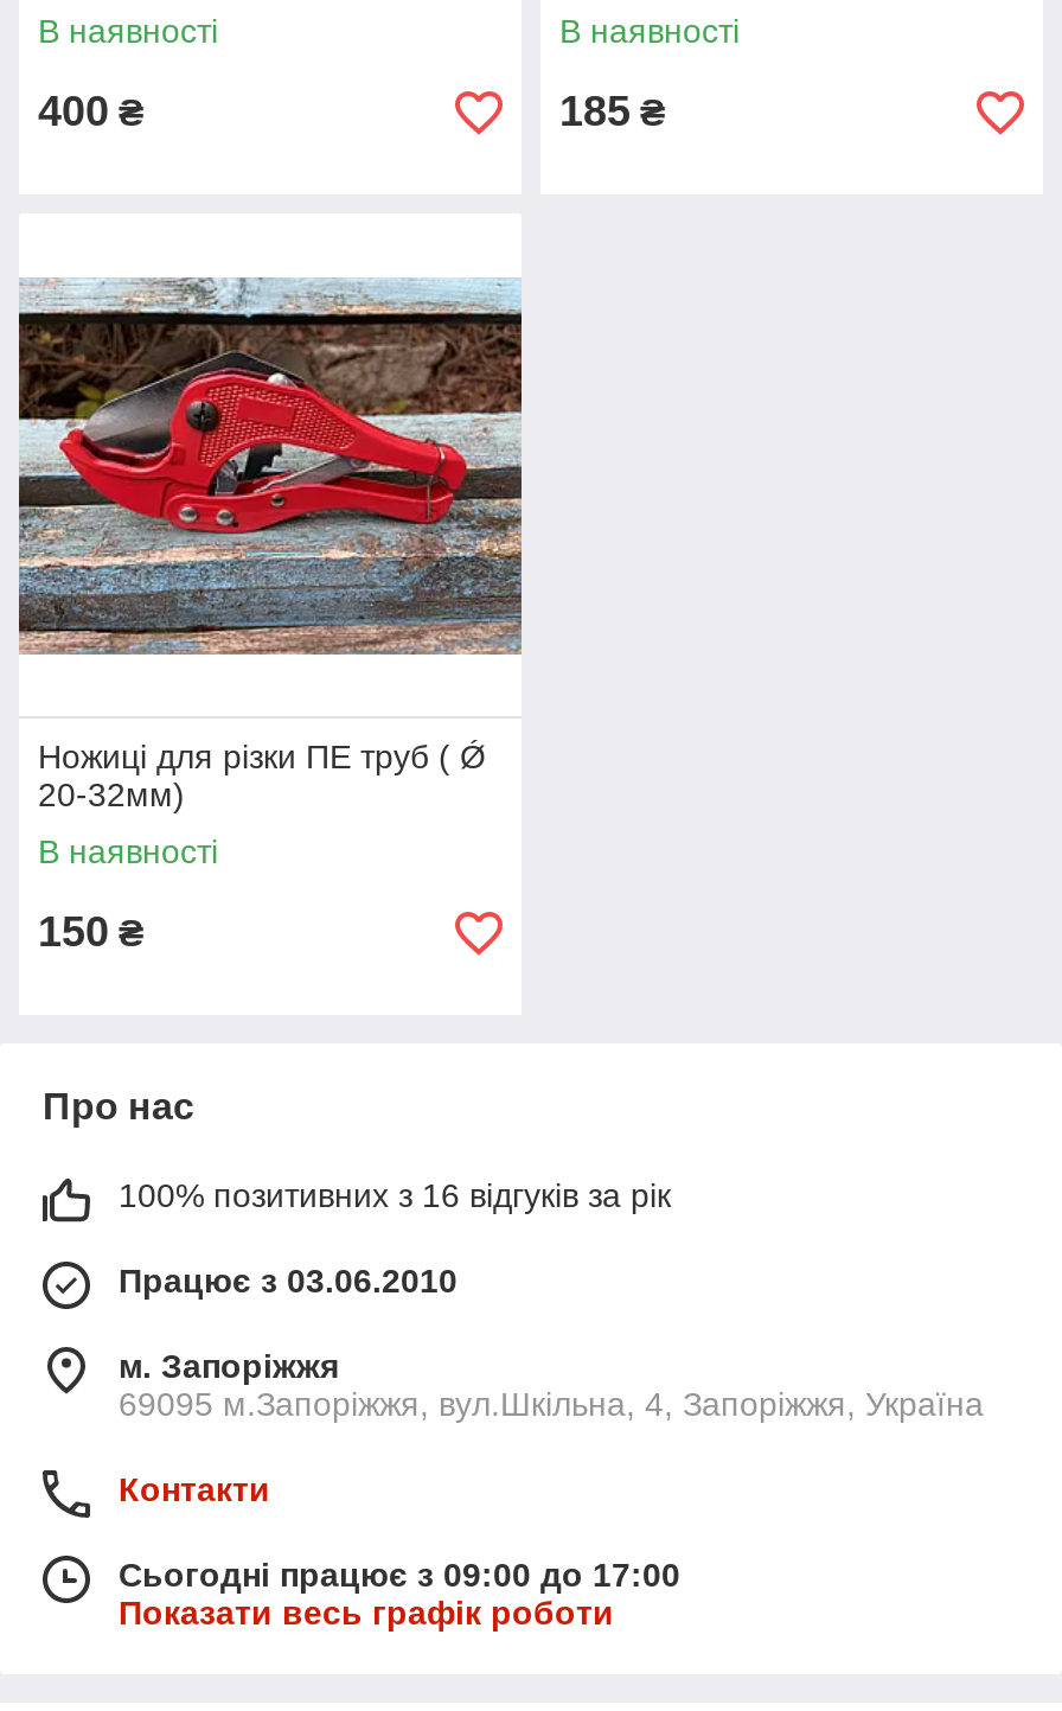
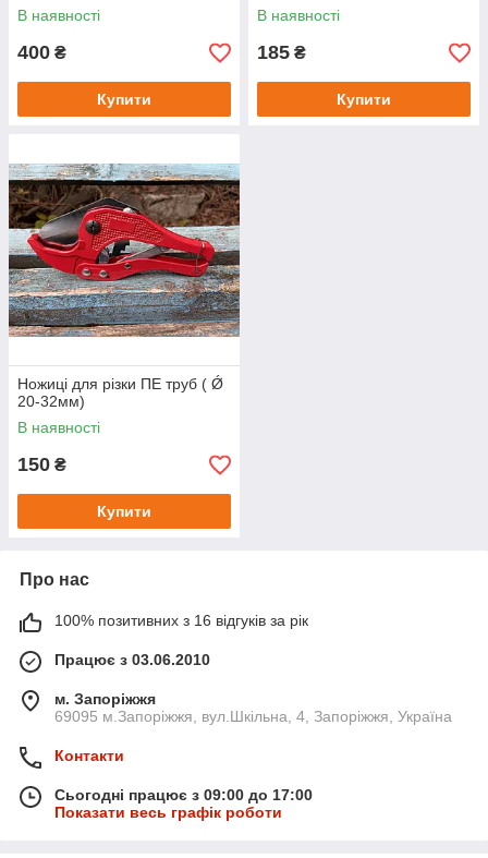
none -> [97,90,151,108] Купити
none -> [337,90,391,108] Купити
none -> [97,503,151,520] Купити

